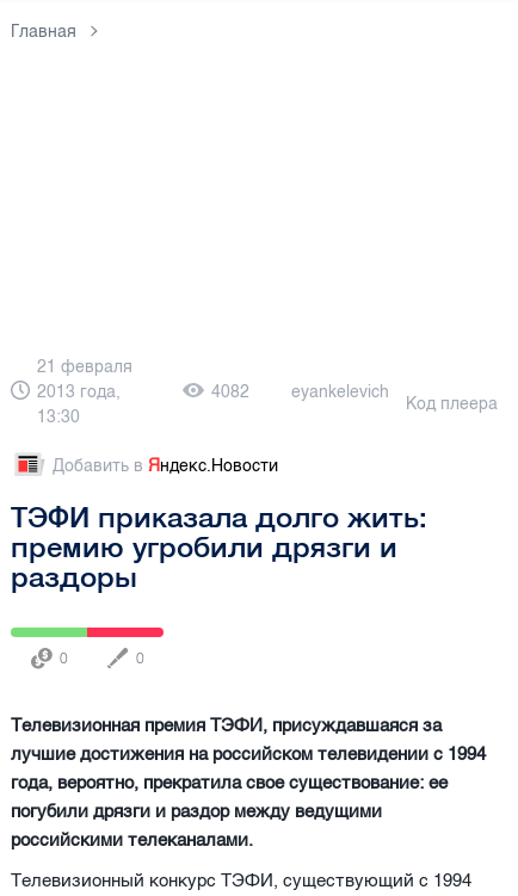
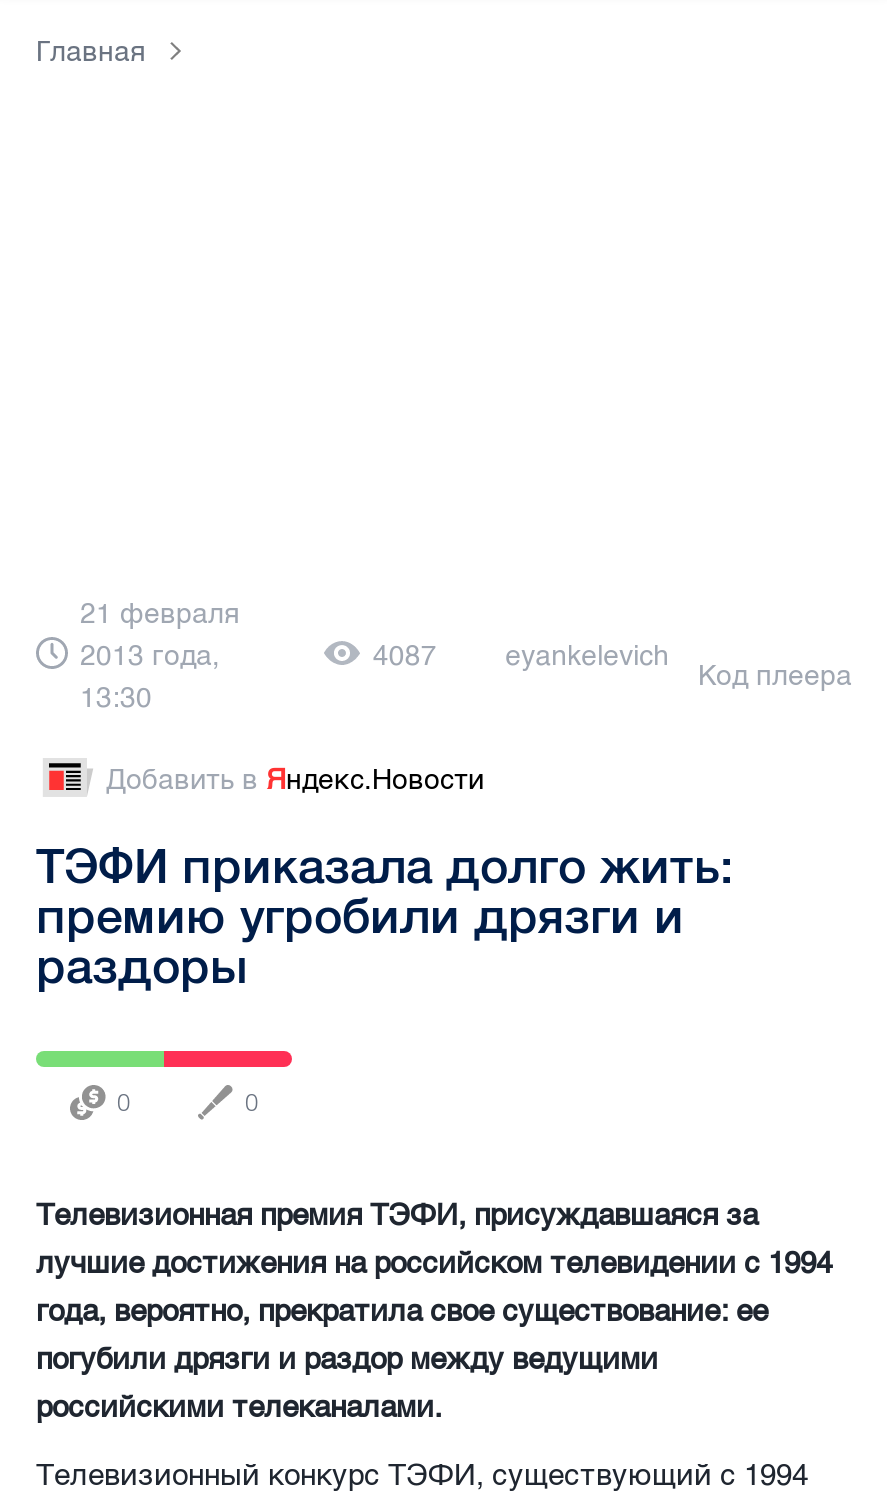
[212,381,250,402] 4082 -> [373,638,437,672] 4087

